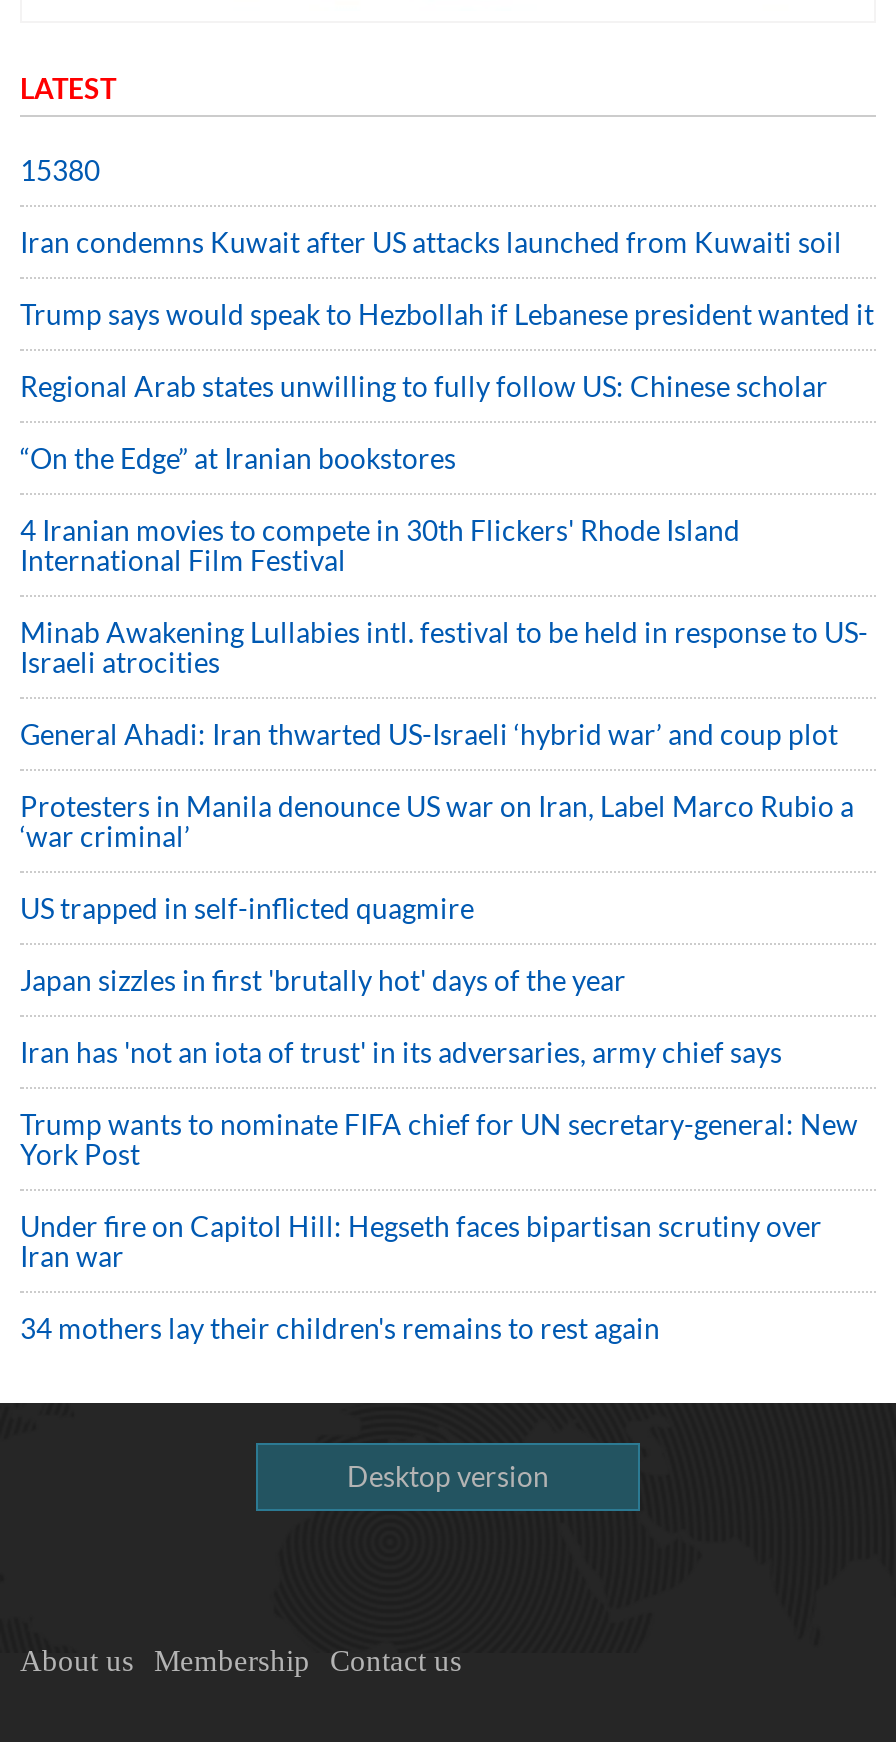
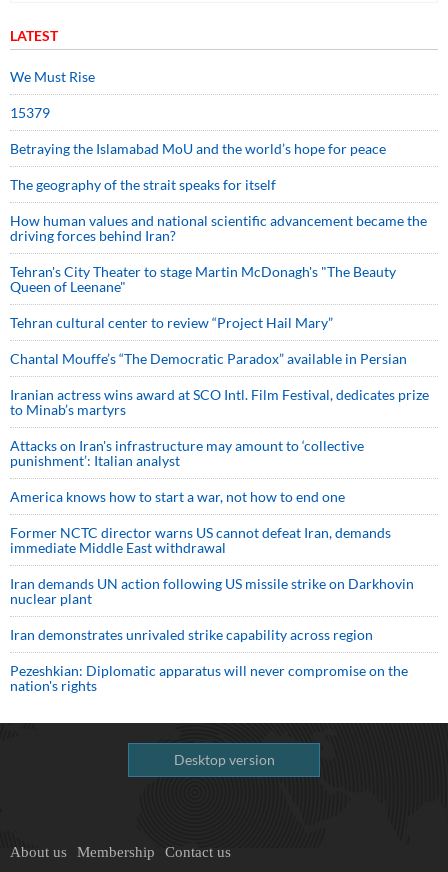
[20,154,100,188] 15380 -> [10,68,95,85] We Must Rise
[20,226,842,260] Iran condemns Kuwait after US attacks launched from Kuwaiti soil -> [10,104,50,121] 15379
[20,298,874,332] Trump says would speak to Hezbollah if Lebanese president wanted it -> [10,140,386,157] Betraying the Islamabad MoU and the world’s hope for peace
[20,370,828,404] Regional Arab states unwilling to fully follow US: Chinese scholar -> [10,176,276,193] The geography of the strait speaks for itself
[20,442,456,476] “On the Edge” at Iranian bookstores -> [10,212,427,244] How human values and national scientific advancement became the | driving forces behind Iran?
[20,514,740,578] 4 Iranian movies to compete in 30th Flickers' Rhode Island | International Film Festival -> [10,263,396,295] Tehran's City Theater to stage Martin McDonagh's "The Beauty | Queen of Leenane"
[20,616,868,680] Minab Awakening Lullabies intl. festival to be held in response to US- | Israeli atrocities -> [10,314,333,331] Tehran cultural center to review “Project Hail Mary”
[20,718,838,752] General Ahadi: Iran thwarted US-Israeli ‘hybrid war’ and coup plot -> [10,350,407,367] Chantal Mouffe’s “The Democratic Paradox” available in Persian
[20,790,854,854] Protesters in Manila denounce US war on Iran, Label Marco Rubio a | ‘war criminal’ -> [10,386,429,418] Iranian actress wins award at SCO Intl. Film Festival, dedicates prize | to Minab’s martyrs
[20,892,480,926] US trapped in self-inflicted quagmire -> [10,437,364,469] Attacks on Iran's infrastructure may amount to ‘collective | punishment’: Italian analyst
[20,964,626,998] Japan sizzles in first 'brutally hot' days of the year -> [10,488,345,505] America knows how to start a war, not how to end one
[20,1036,788,1070] Iran has 'not an iota of trust' in its adversaries, army chief says -> [10,524,391,556] Former NCTC director warns US cannot defeat Iran, demands | immediate Middle East withdrawal
[20,1108,858,1172] Trump wants to nominate FIFA chief for UN secretary-general: New | York Post -> [10,575,414,607] Iran demands UN action following US missile strike on Darkhovin | nuclear plant
[20,1210,822,1274] Under fire on Capitol Hill: Hegseth faces bipartisan scrutiny over | Iran war -> [10,626,373,643] Iran demonstrates unrivaled strike capability across region
[20,1312,660,1346] 34 mothers lay their children's remains to rest again -> [10,662,408,694] Pezeshkian: Diplomatic apparatus will never compromise on the | nation's rights

